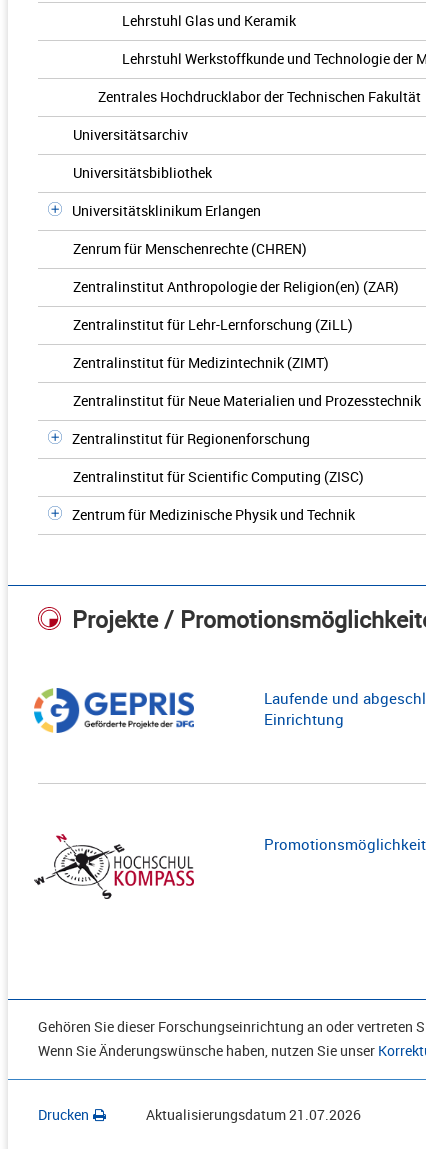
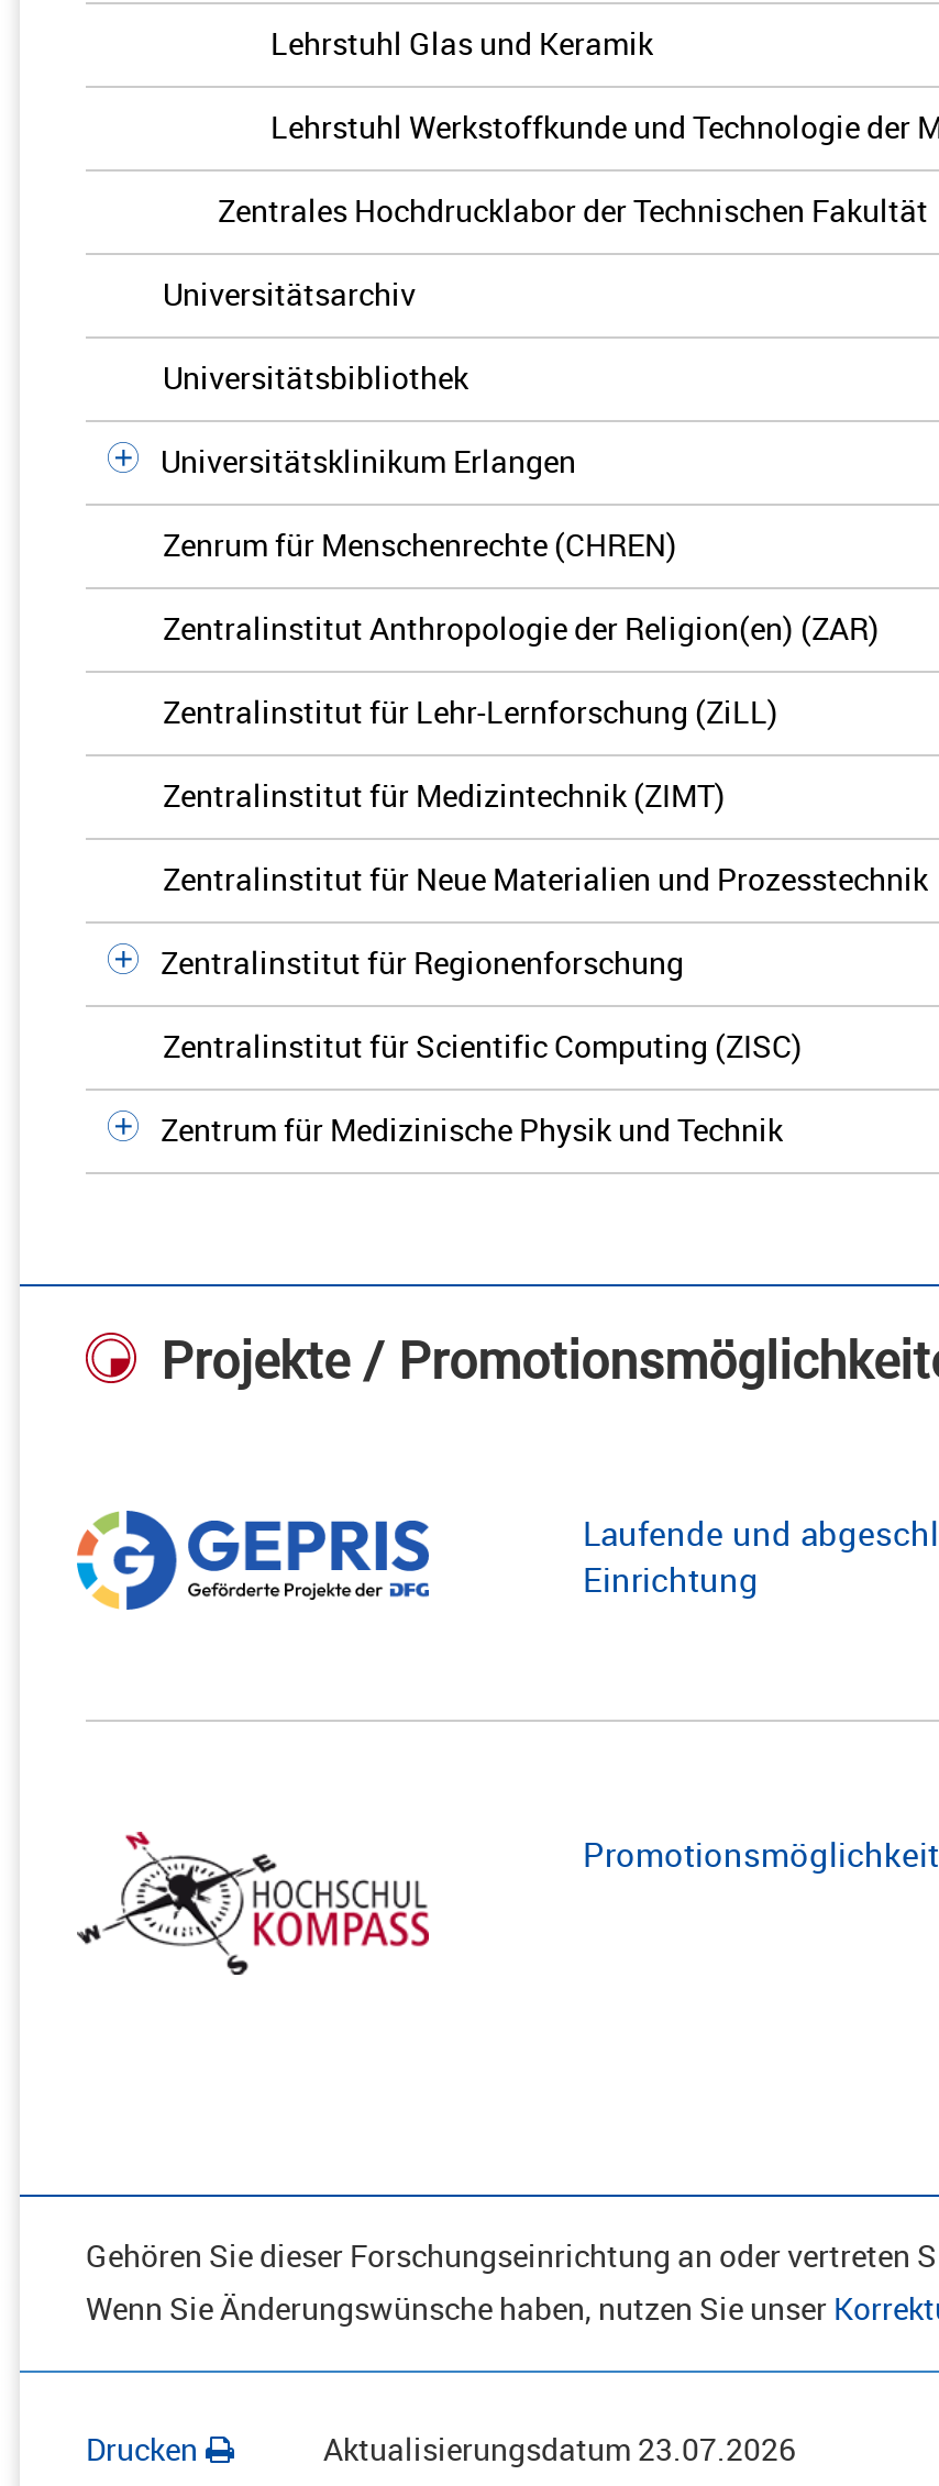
[146,1105,361,1124] Aktualisierungsdatum 21.07.2026 -> [323,2428,796,2470] Aktualisierungsdatum 23.07.2026

